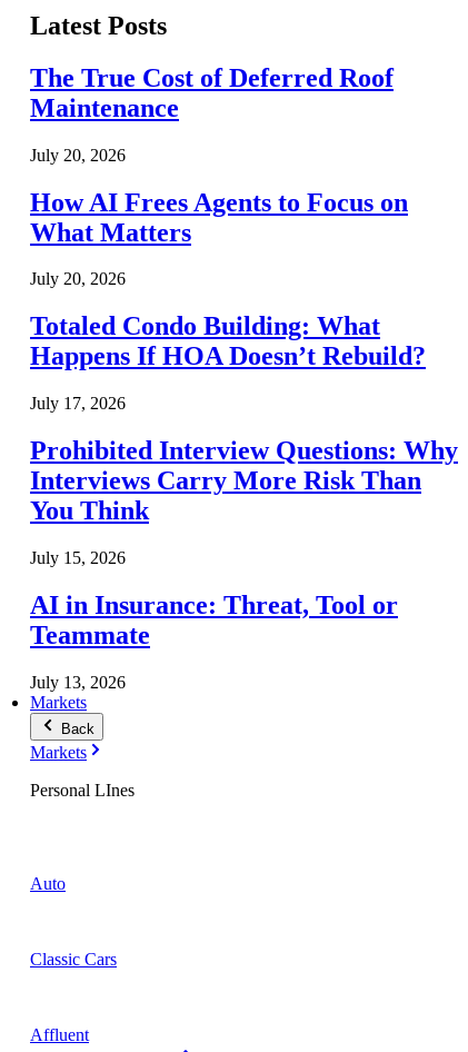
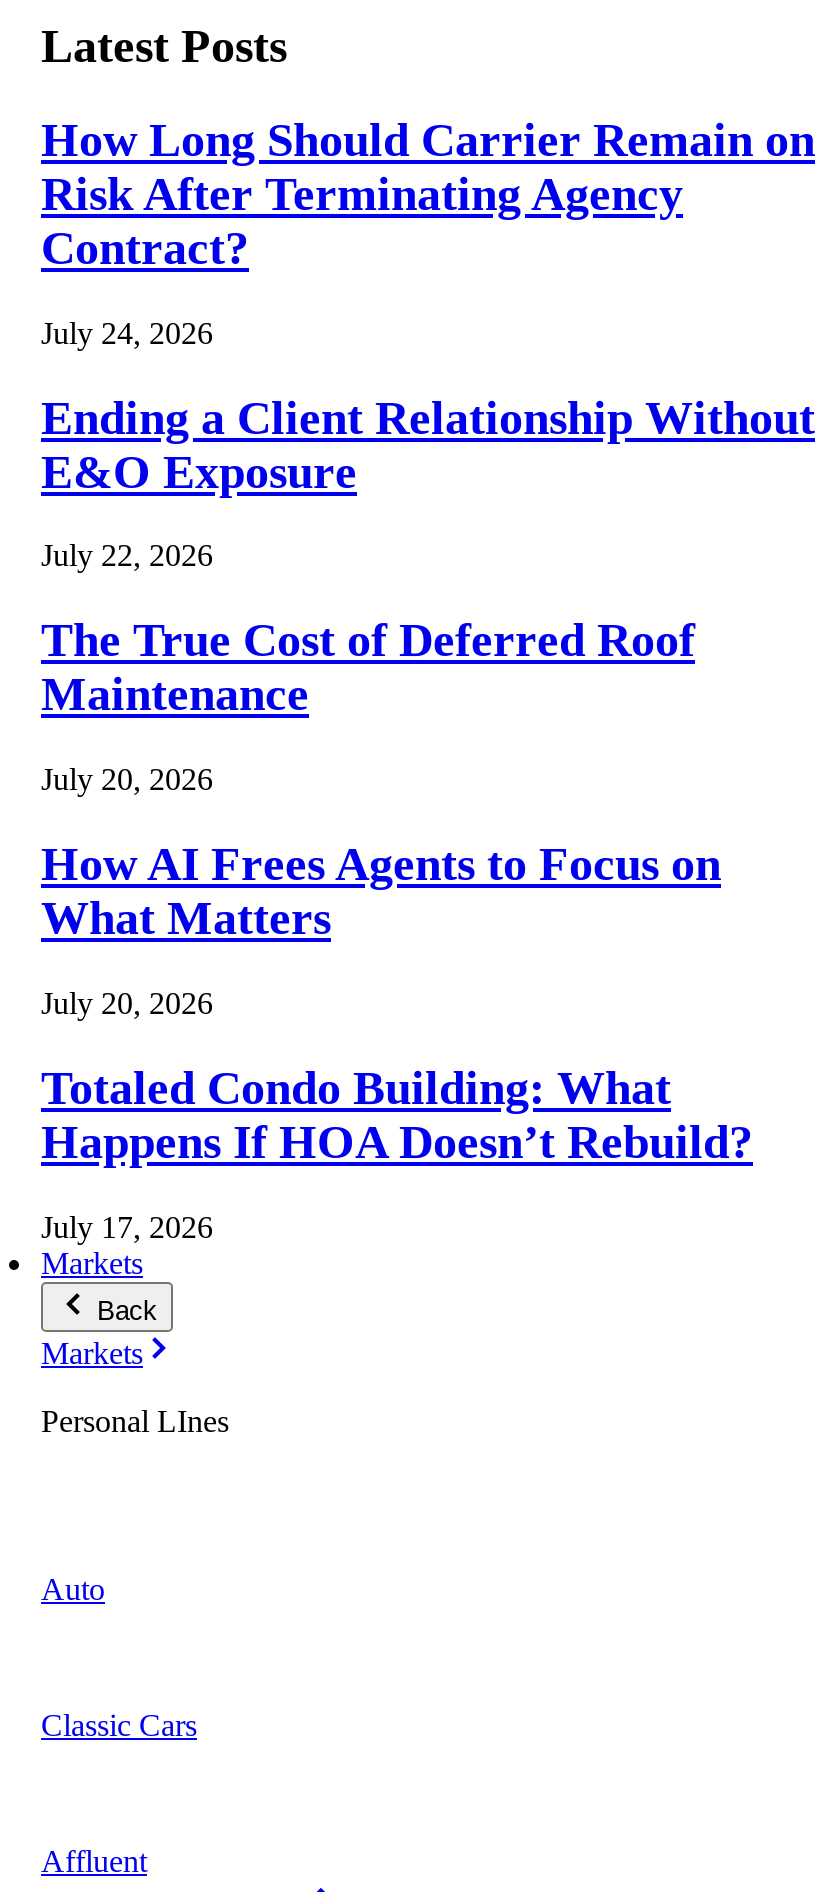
none -> [41,113,815,573] How Long Should Carrier Remain on | Risk After Terminating Agency | Contract? | July 24, 2026 | Ending a Client Relationship Without | E&O Exposure | July 22, 2026
moved [30,63,426,413] -> [41,615,753,1244]: The True Cost of Deferred Roof | Maintenance | July 20, 2026 | ... | Happens If HOA Doesn’t Rebuild? | July 17, 2026
[30,436,458,691] Prohibited Interview Questions: Why | Interviews Carry More Risk Than | You Think | July 15, 2026 | AI in Insurance: Threat, Tool or | Teammate | July 13, 2026 -> none

